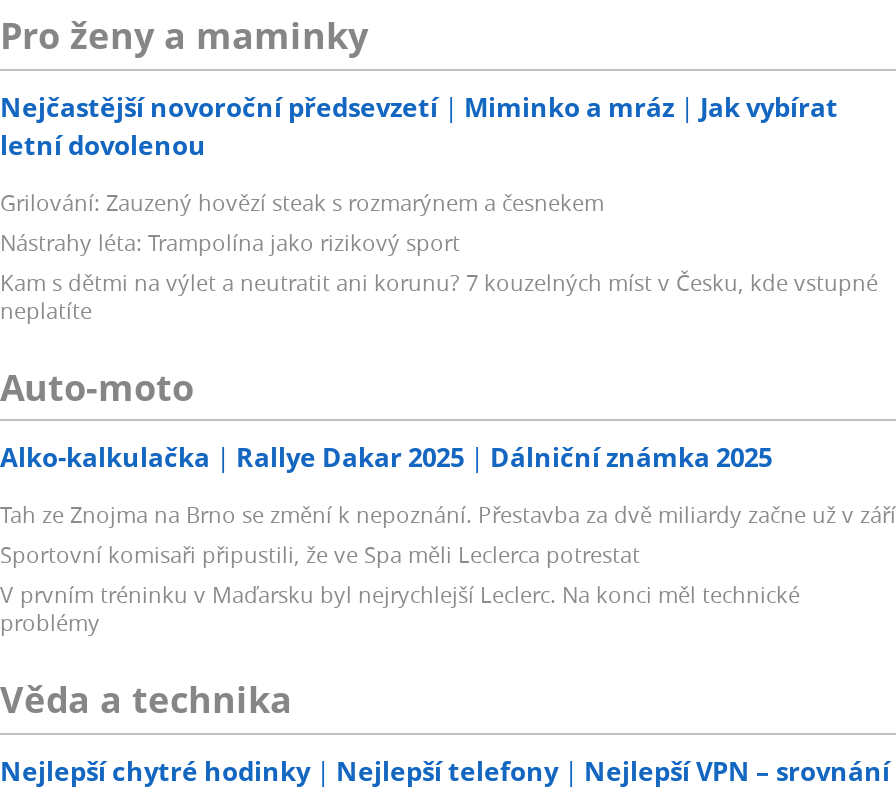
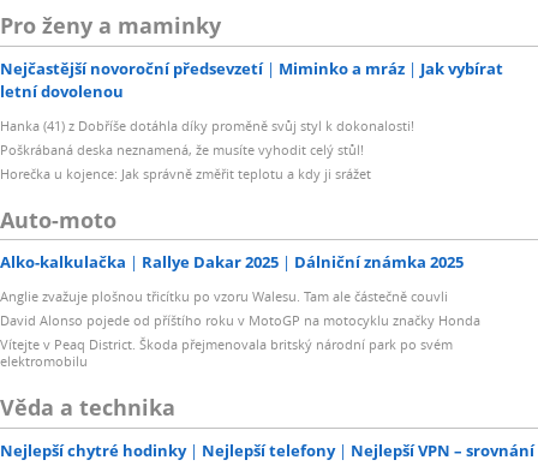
[0,186,878,324] Grilování: Zauzený hovězí steak s rozmarýnem a česnekem | Nástrahy léta: Trampolína jako rizikový sport | Kam s dětmi na výlet a neutratit ani korunu? 7 kouzelných míst v Česku, kde vstupné | neplatíte -> [0,116,414,182] Hanka (41) z Dobříše dotáhla díky proměně svůj styl k dokonalosti! | Poškrábaná deska neznamená, že musíte vyhodit celý stůl! | Horečka u kojence: Jak správně změřit teplotu a kdy ji srážet
[0,499,896,637] Tah ze Znojma na Brno se změní k nepoznání. Přestavba za dvě miliardy začne už v září | Sportovní komisaři připustili, že ve Spa měli Leclerca potrestat | V prvním tréninku v Maďarsku byl nejrychlejší Leclerc. Na konci měl technické | problémy -> [0,287,480,370] Anglie zvažuje plošnou třicítku po vzoru Walesu. Tam ale částečně couvli | David Alonso pojede od příštího roku v MotoGP na motocyklu značky Honda | Vítejte v Peaq District. Škoda přejmenovala britský národní park po svém | elektromobilu

